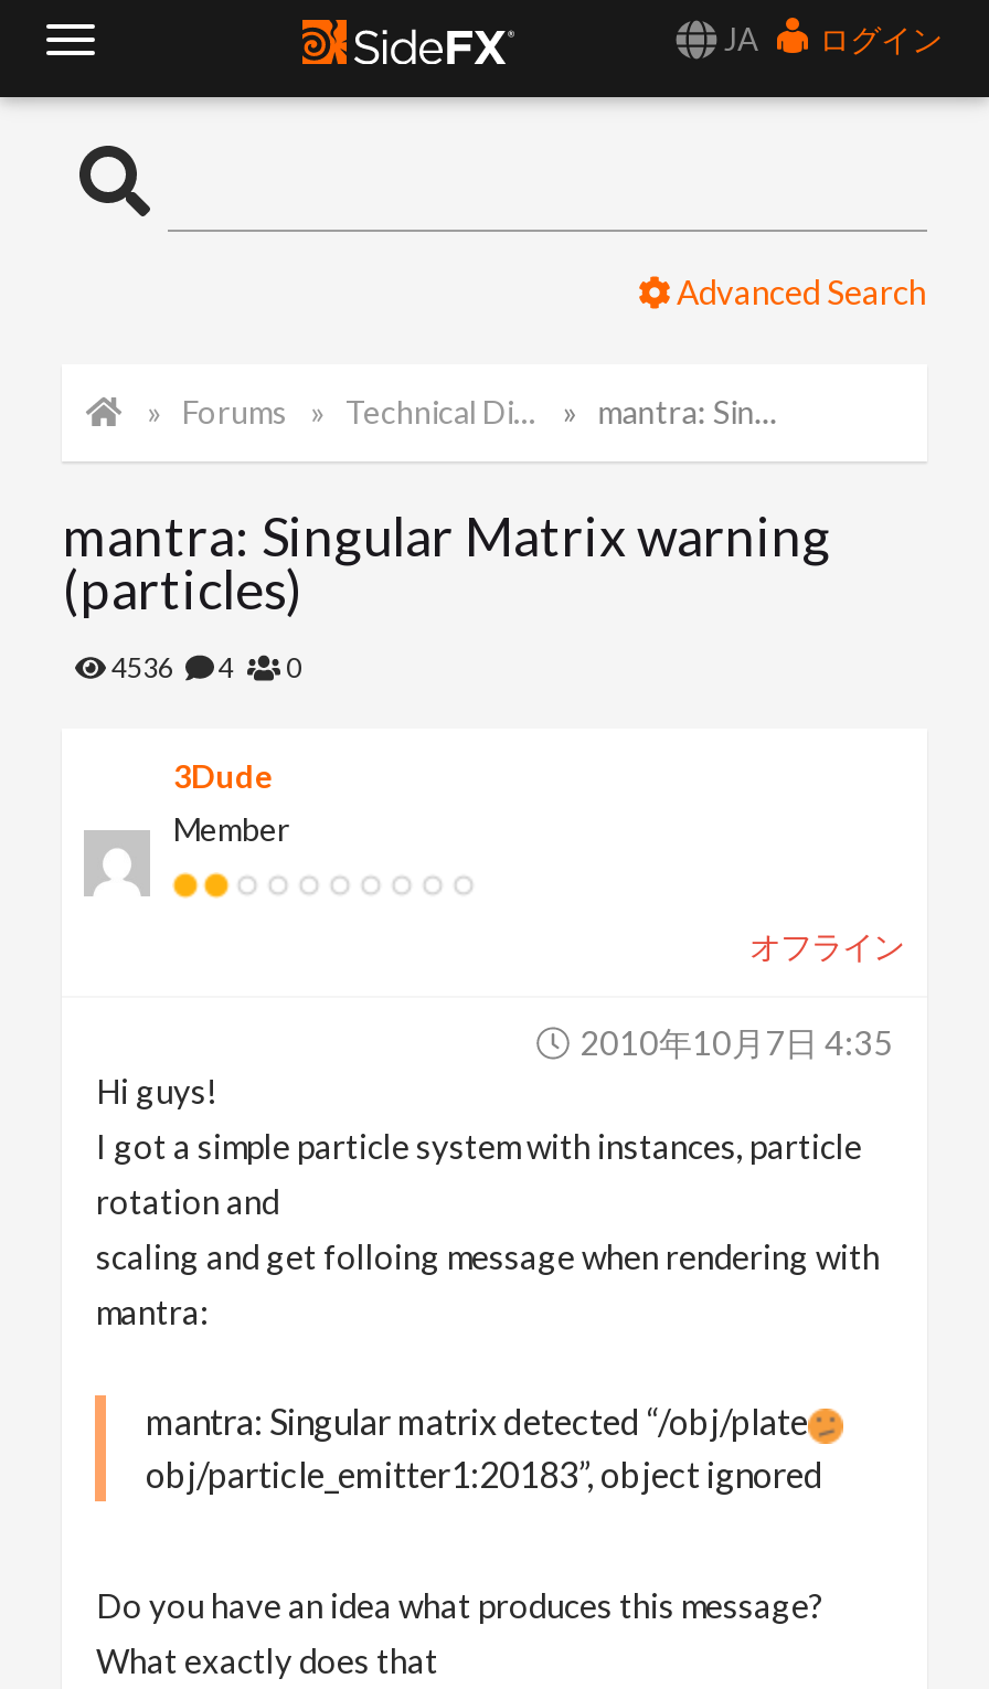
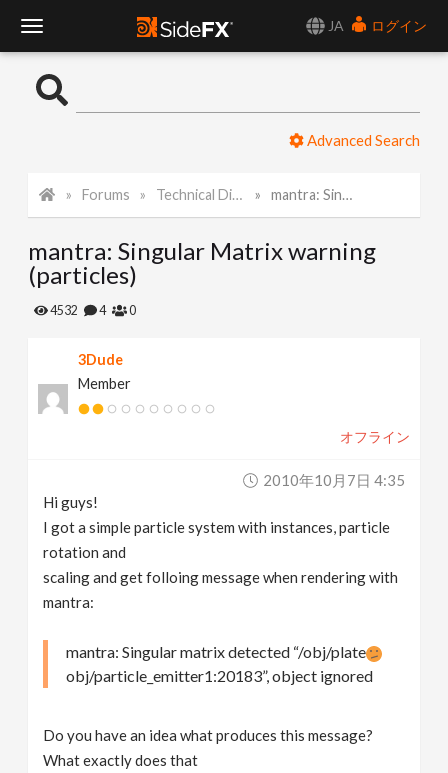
[107,651,186,684] 4536 -> [48,303,84,318] 4532

